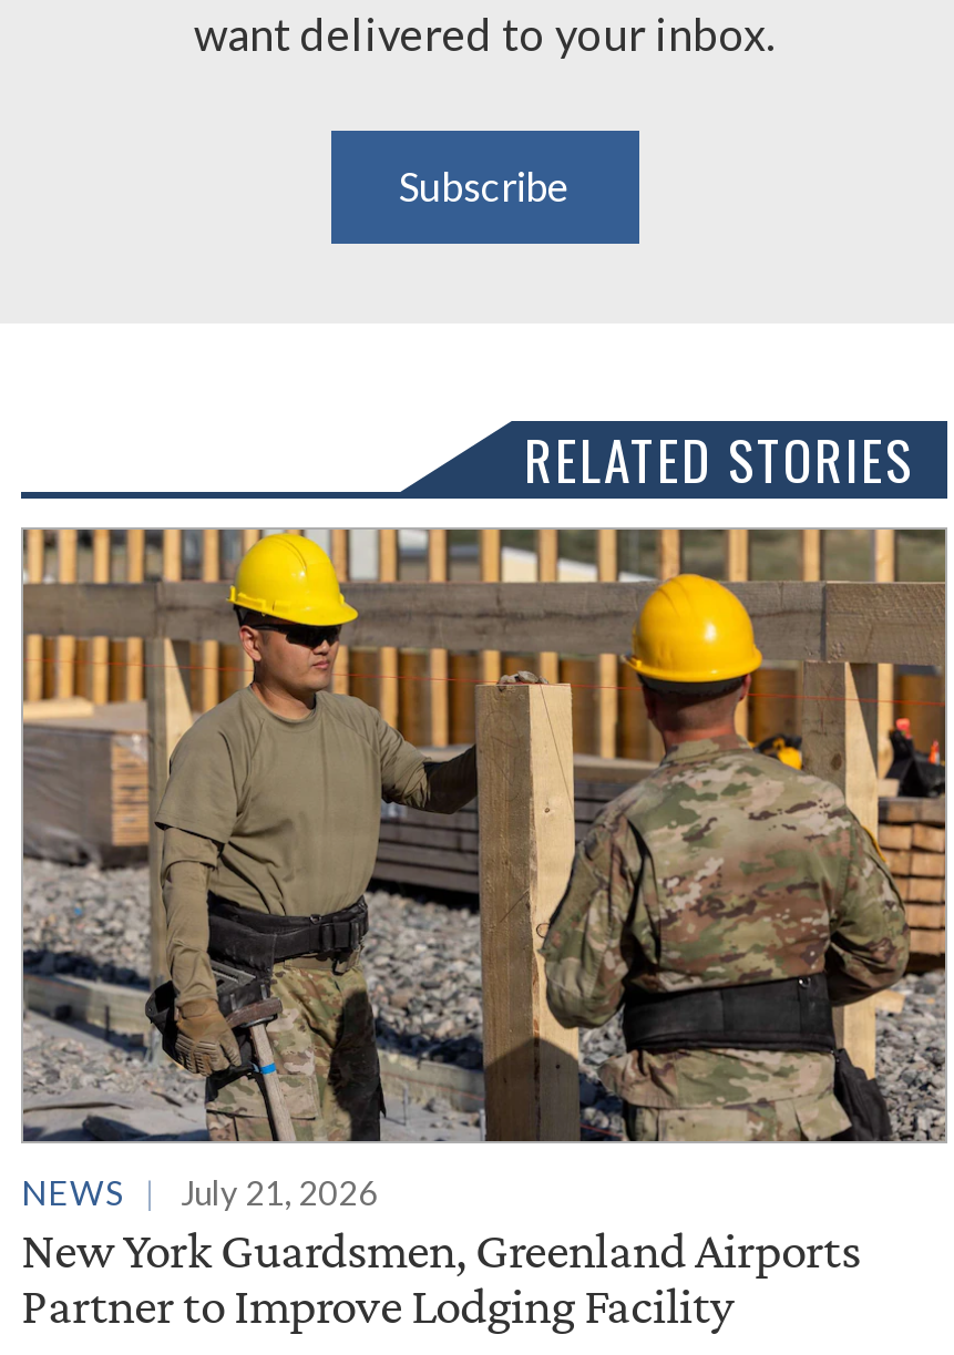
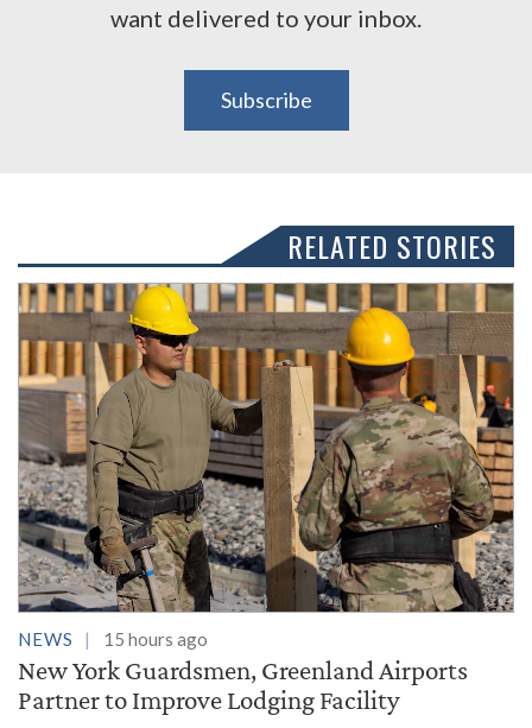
[21,1172,378,1212] NEWS July 21, 2026 -> [18,628,208,650] NEWS 15 hours ago

